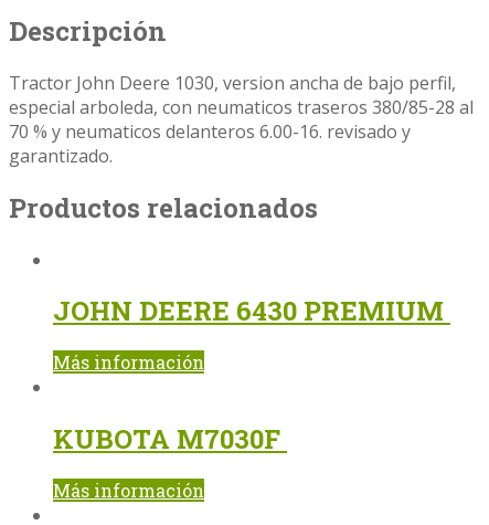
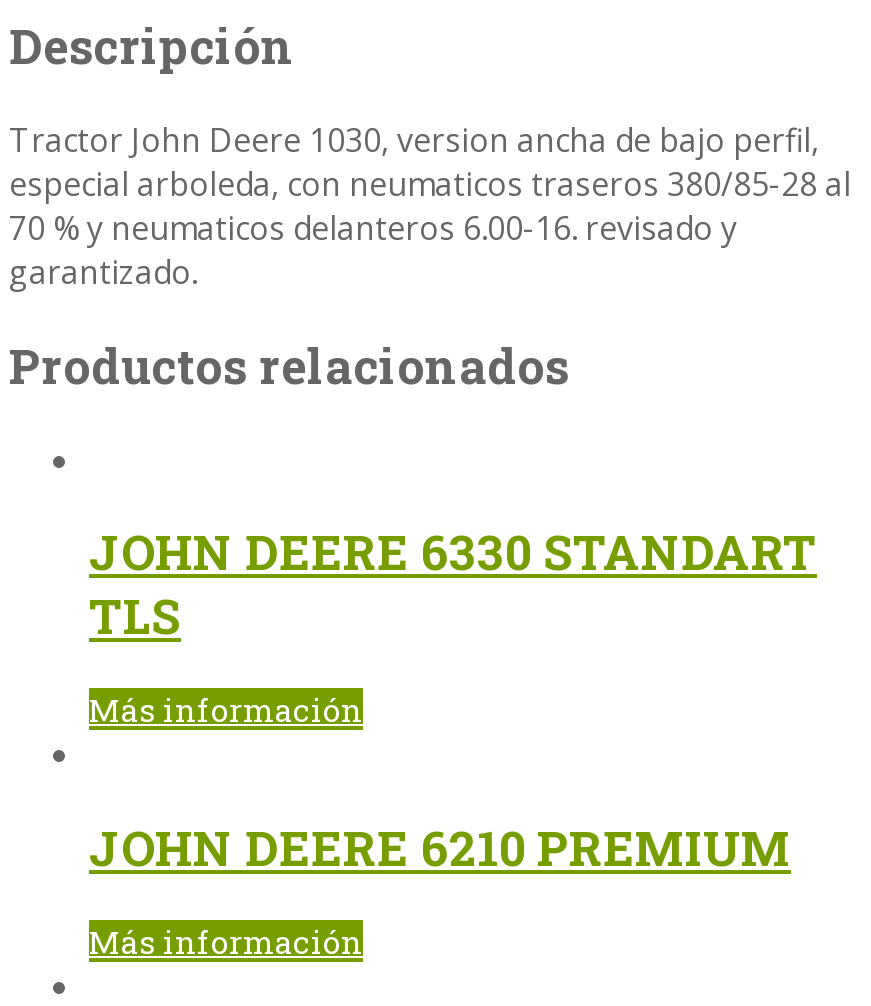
[53,293,450,329] JOHN DEERE 6430 PREMIUM -> [89,521,817,649] JOHN DEERE 6330 STANDART | TLS
[53,421,287,457] KUBOTA M7030F -> [89,817,791,881] JOHN DEERE 6210 PREMIUM

